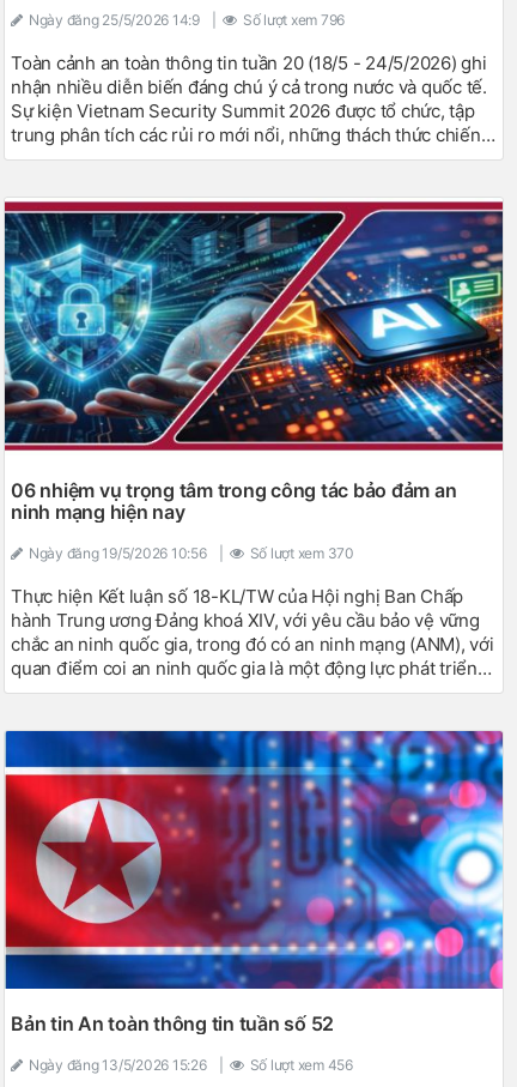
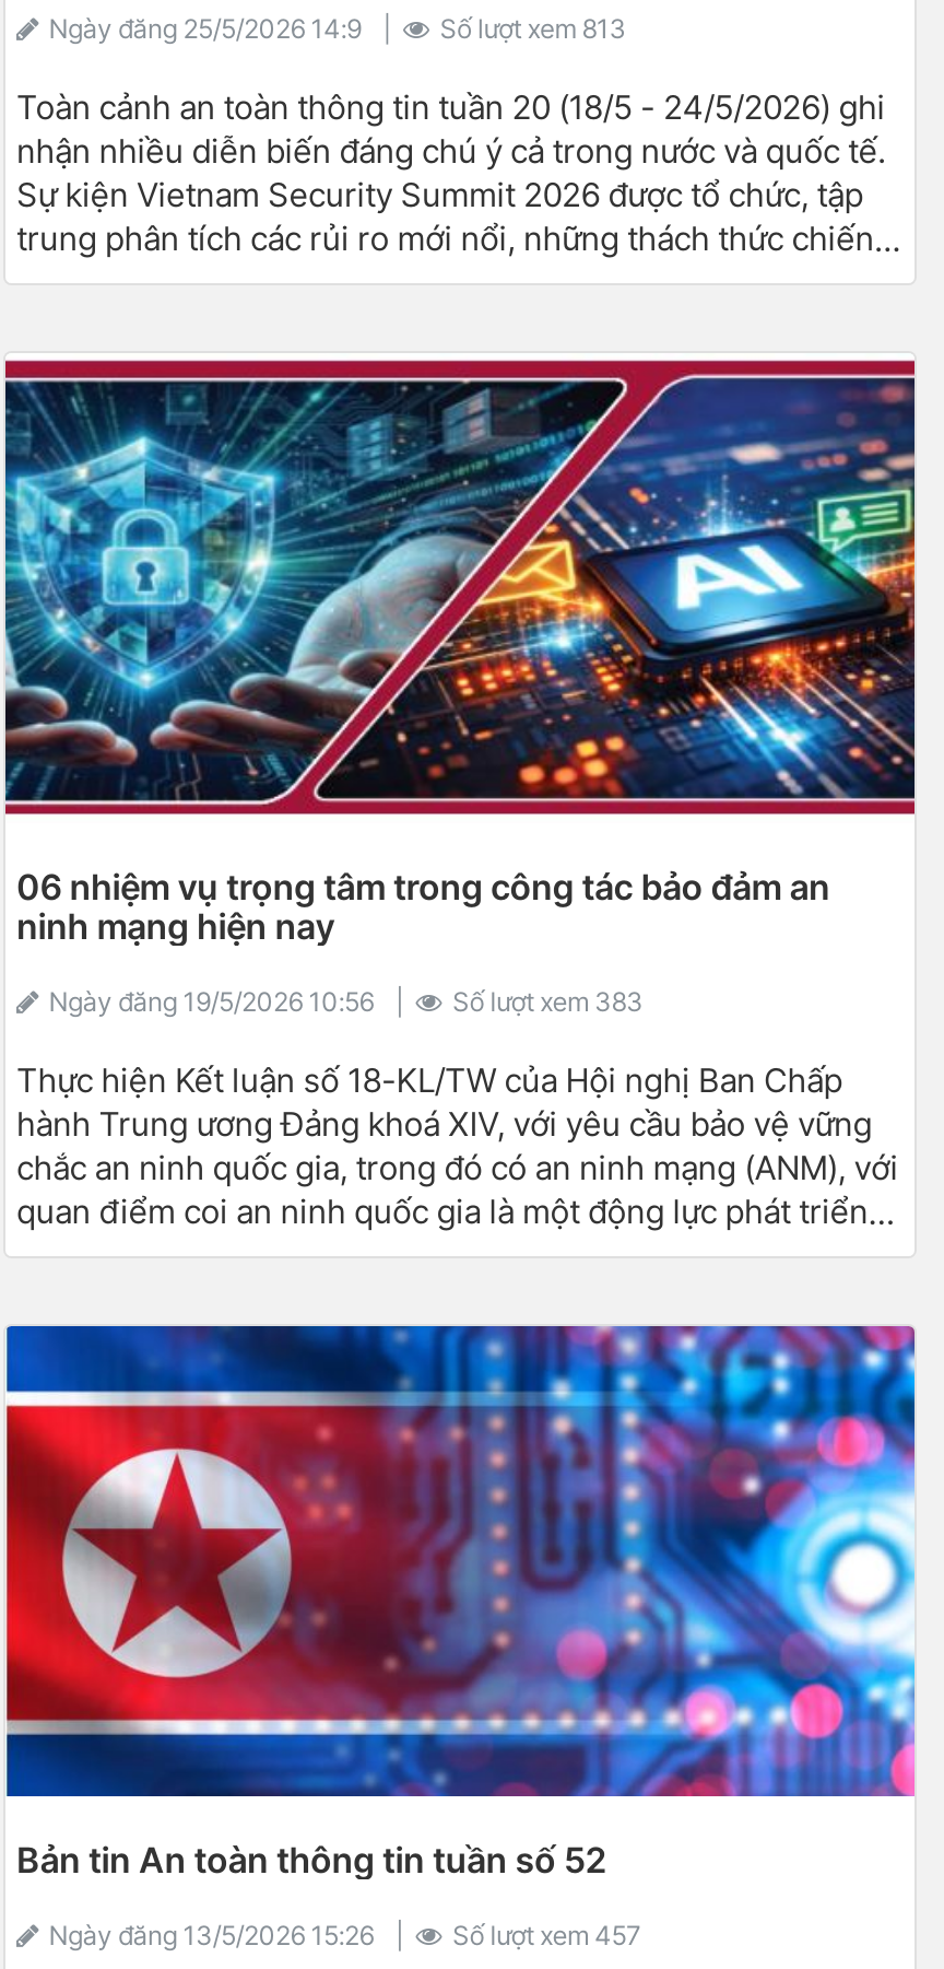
[243,11,345,29] Số lượt xem 796 -> [440,13,626,46] Số lượt xem 813
[250,545,354,563] Số lượt xem 370 -> [452,986,643,1019] Số lượt xem 383
[250,1056,353,1074] Số lượt xem 456 -> [452,1920,641,1952] Số lượt xem 457

